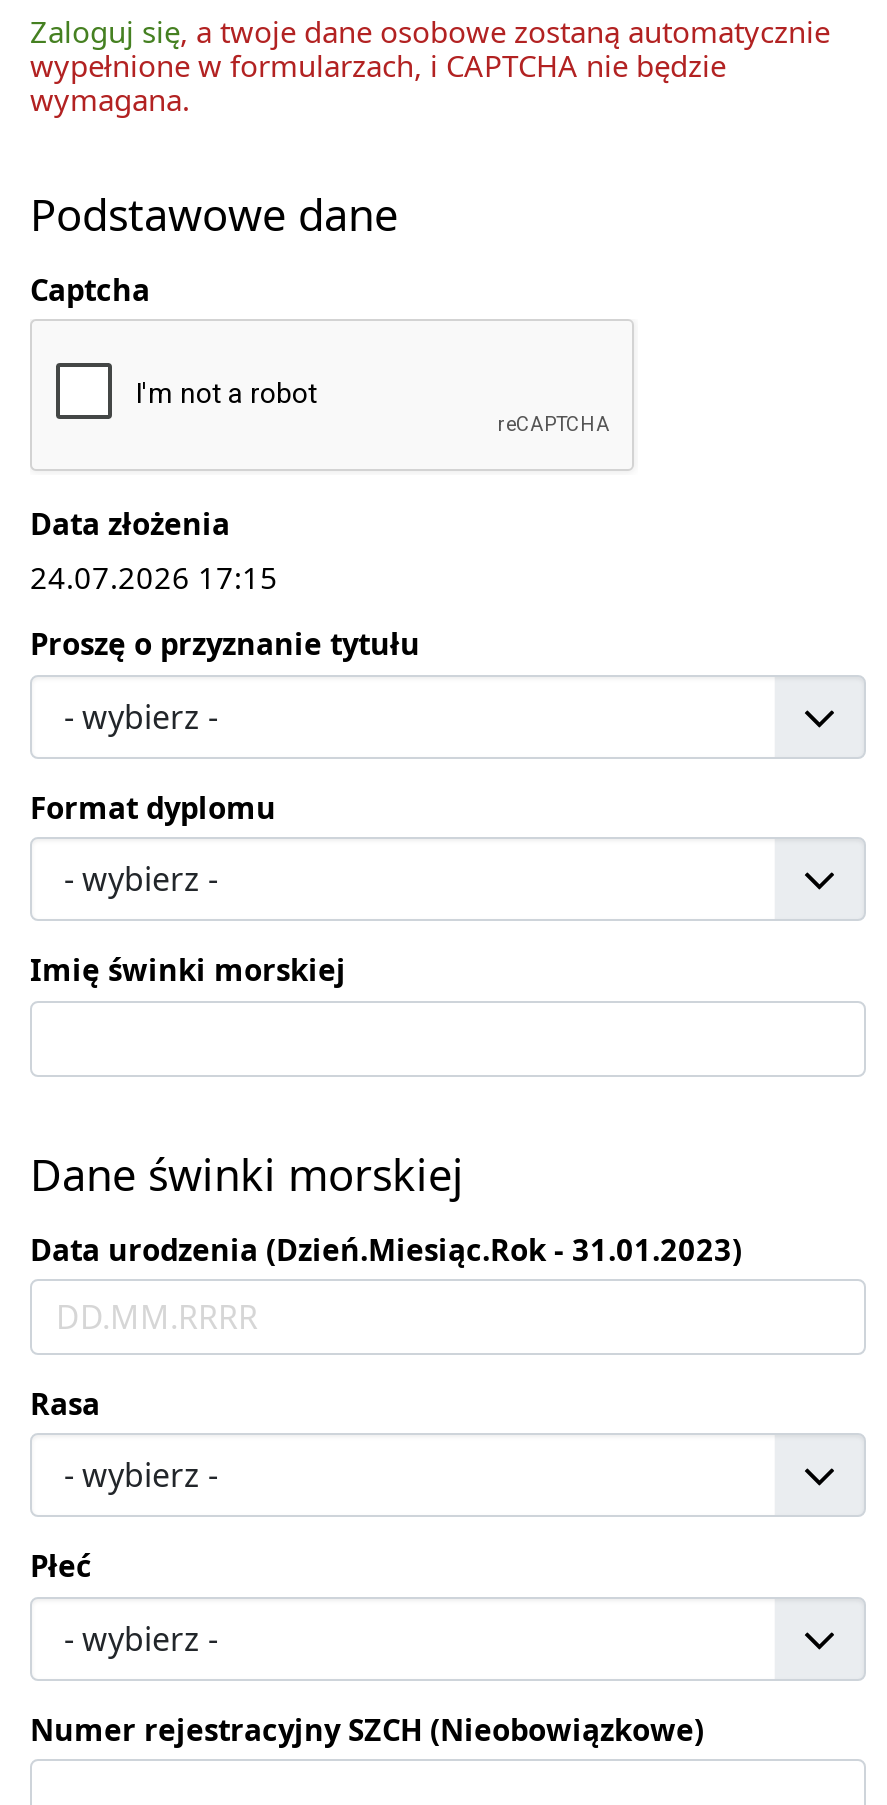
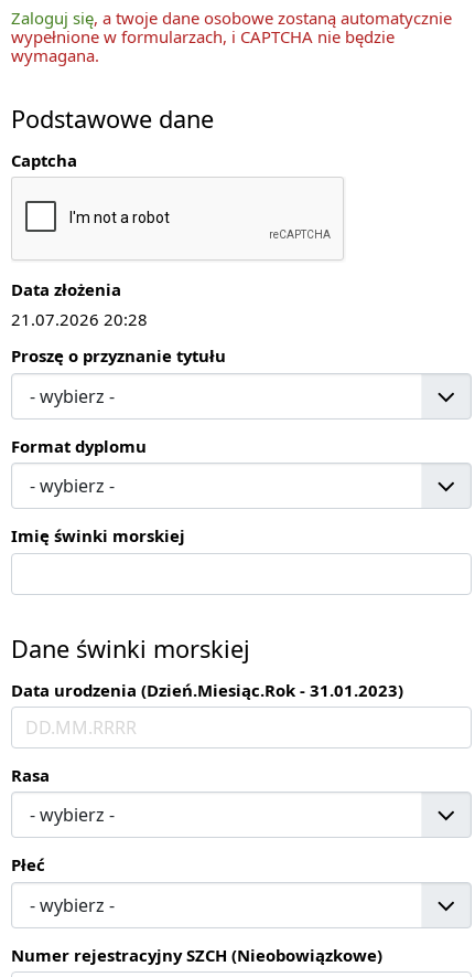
[30,558,278,598] 24.07.2026 17:15 -> [11,308,148,331] 21.07.2026 20:28

